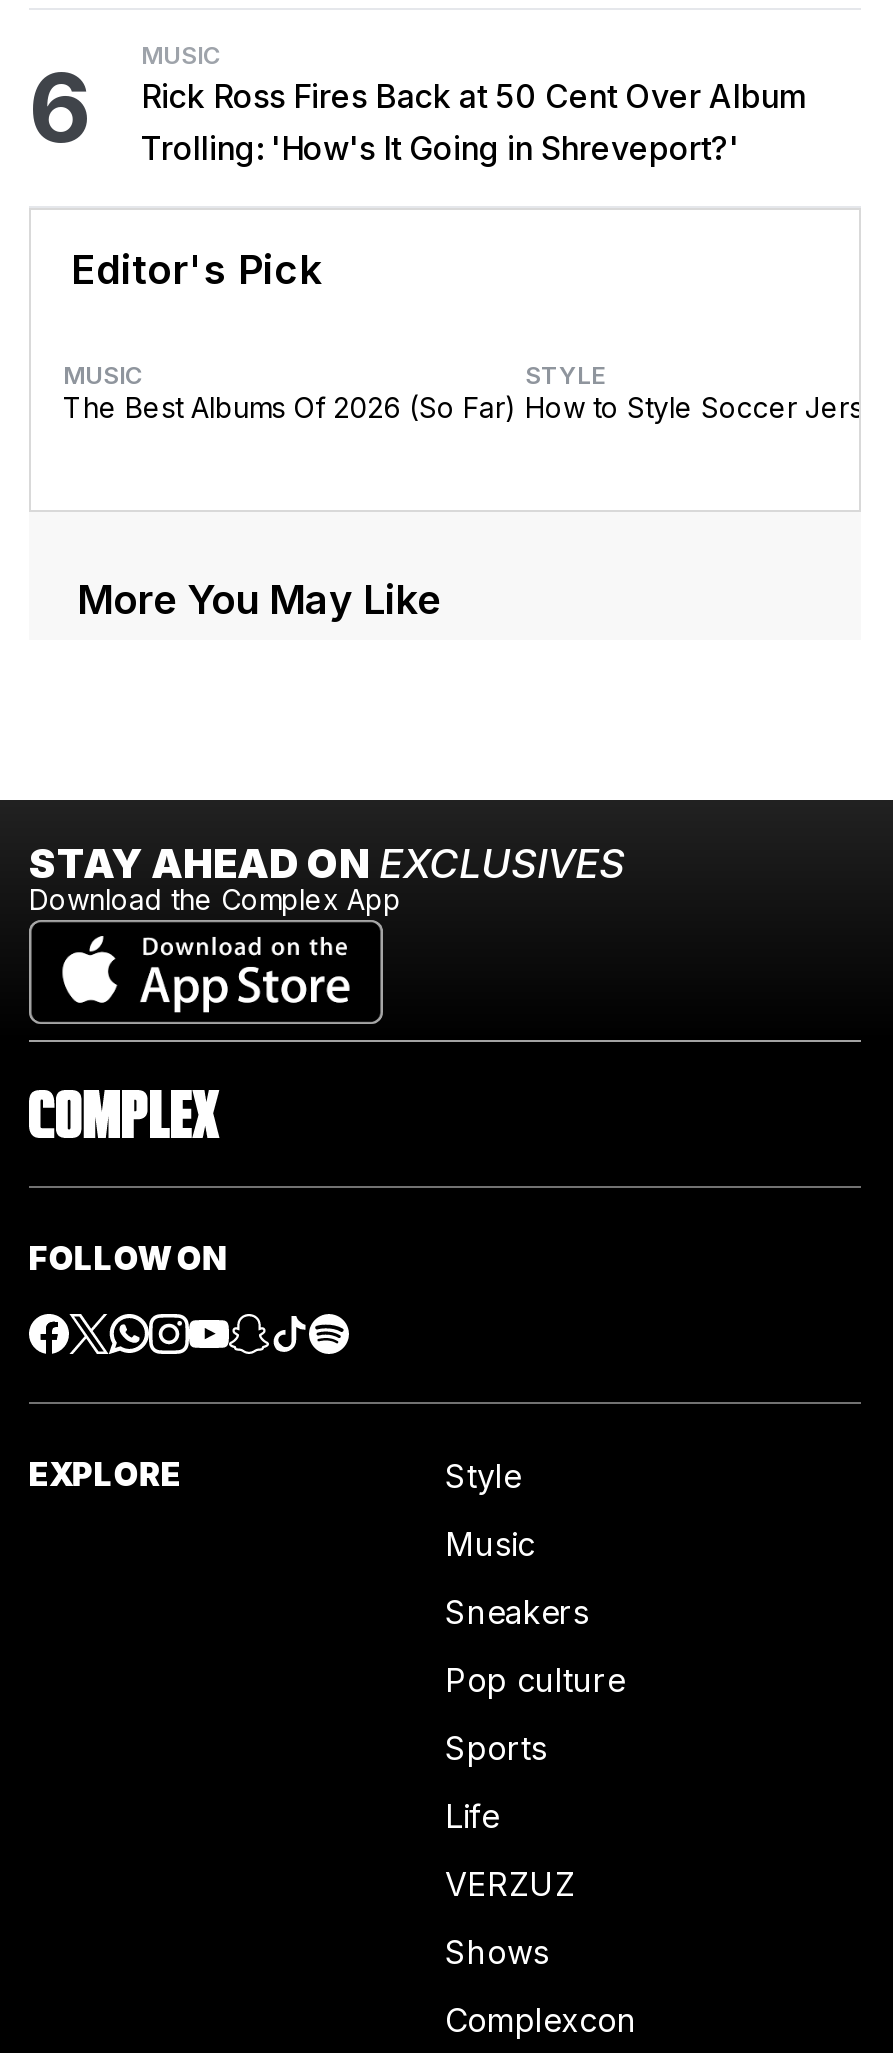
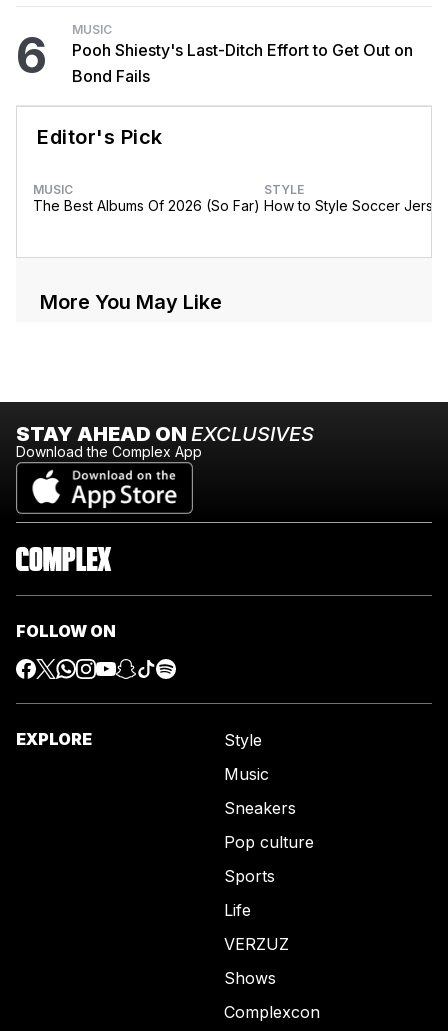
[141,76,807,168] Rick Ross Fires Back at 50 Cent Over Album | Trolling: 'How's It Going in Shreveport?' -> [72,40,413,86] Pooh Shiesty's Last-Ditch Effort to Get Out on | Bond Fails

